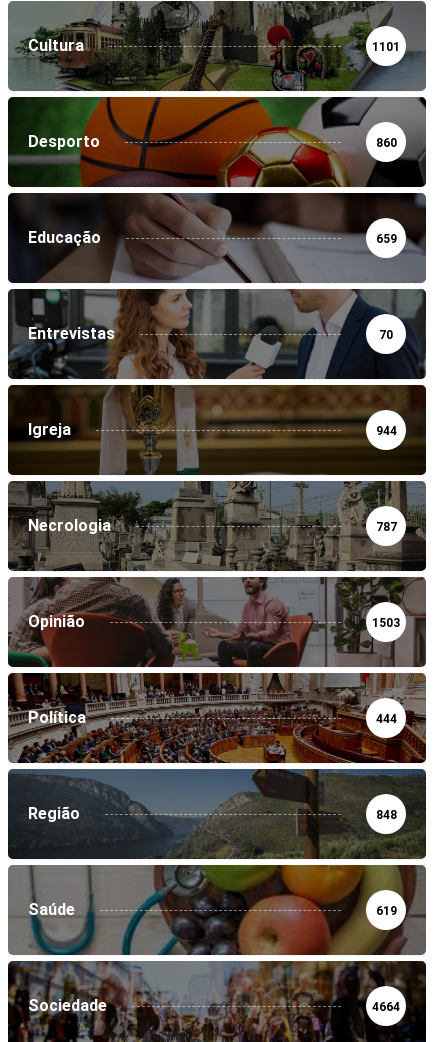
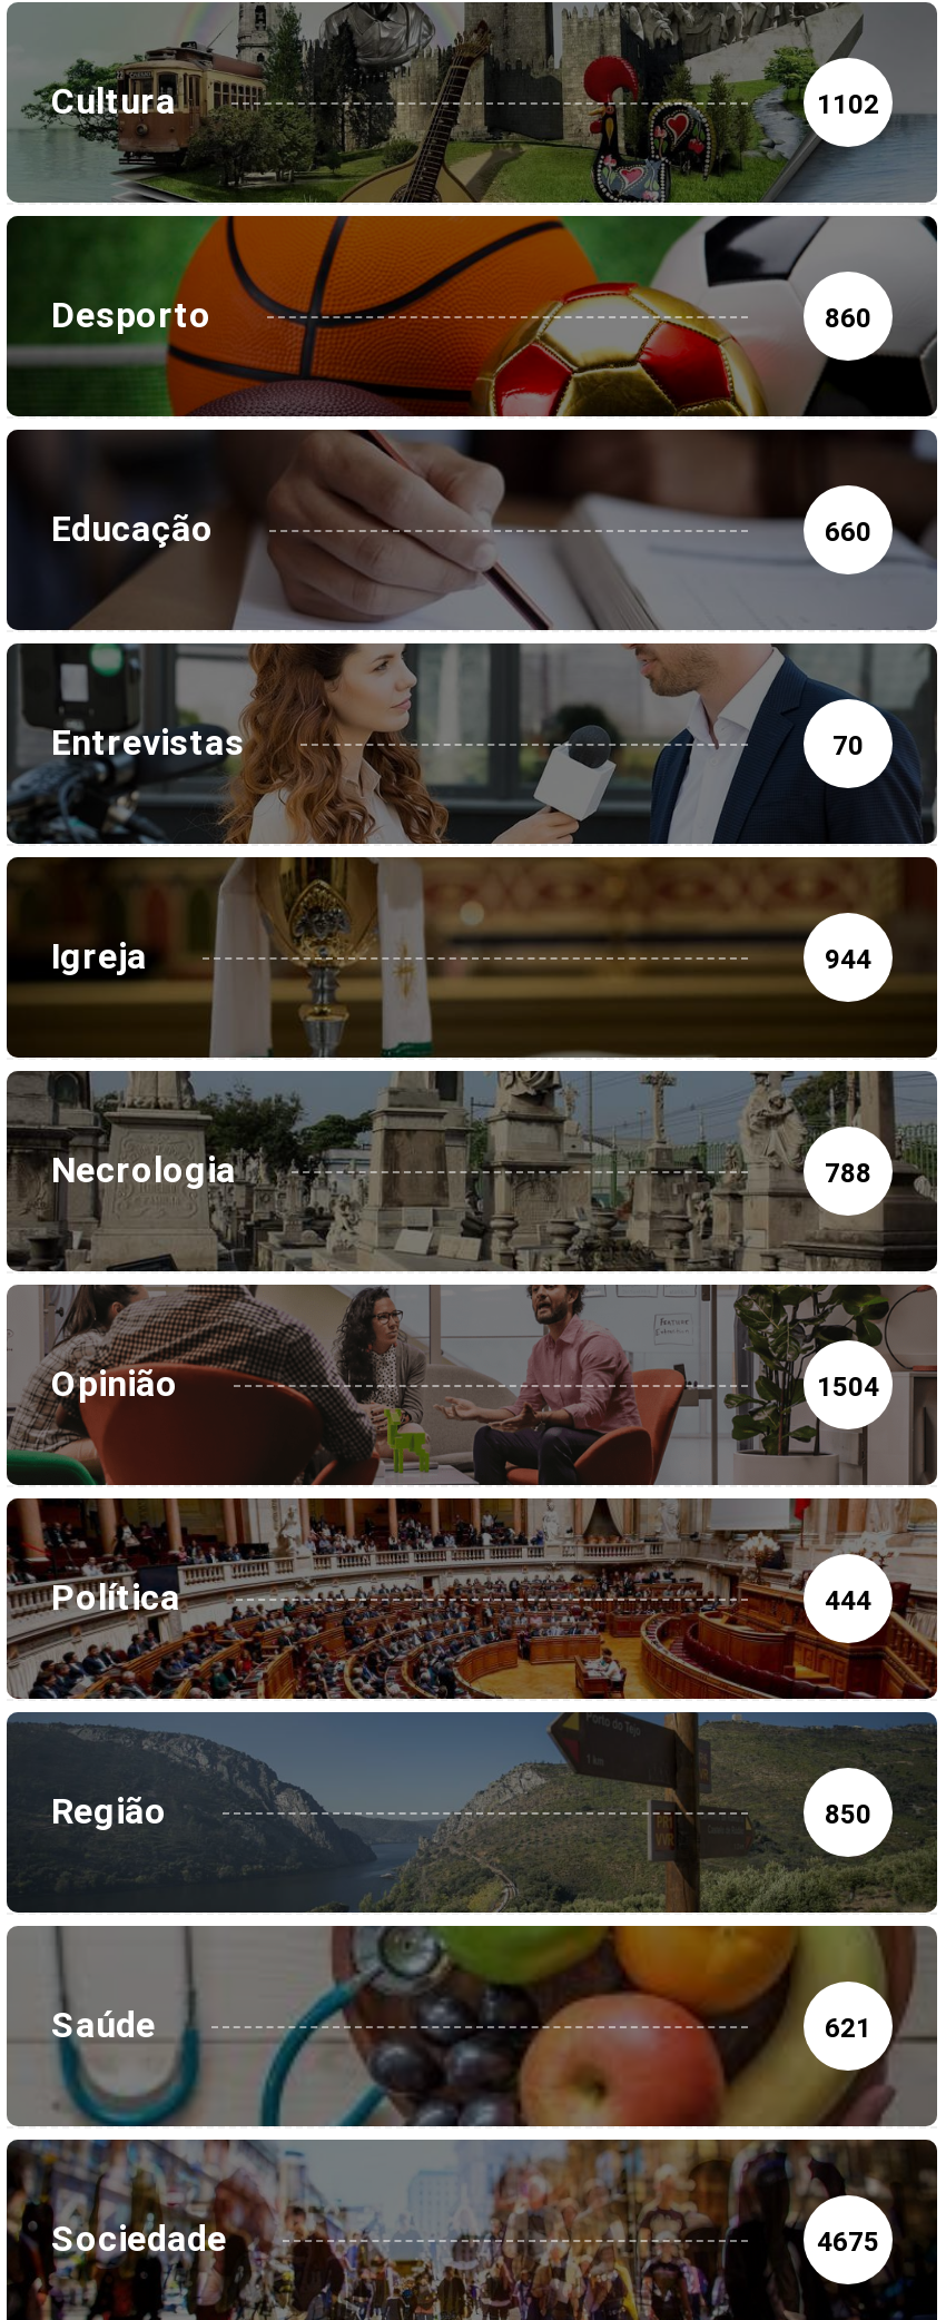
[372,40,400,54] 1101 -> [817,89,879,120] 1102
[375,232,396,246] 659 -> [825,517,871,548] 660
[375,520,396,534] 787 -> [825,1158,871,1189] 788
[372,616,400,630] 1503 -> [817,1372,879,1403] 1504
[375,808,396,822] 848 -> [825,1799,871,1830] 850
[375,904,396,918] 619 -> [825,2013,871,2044] 621
[372,1000,400,1014] 4664 -> [817,2227,879,2258] 4675

